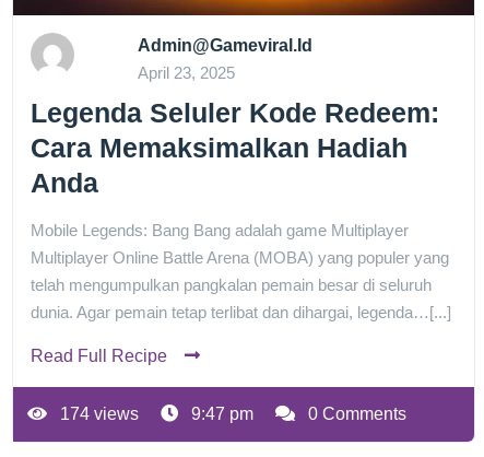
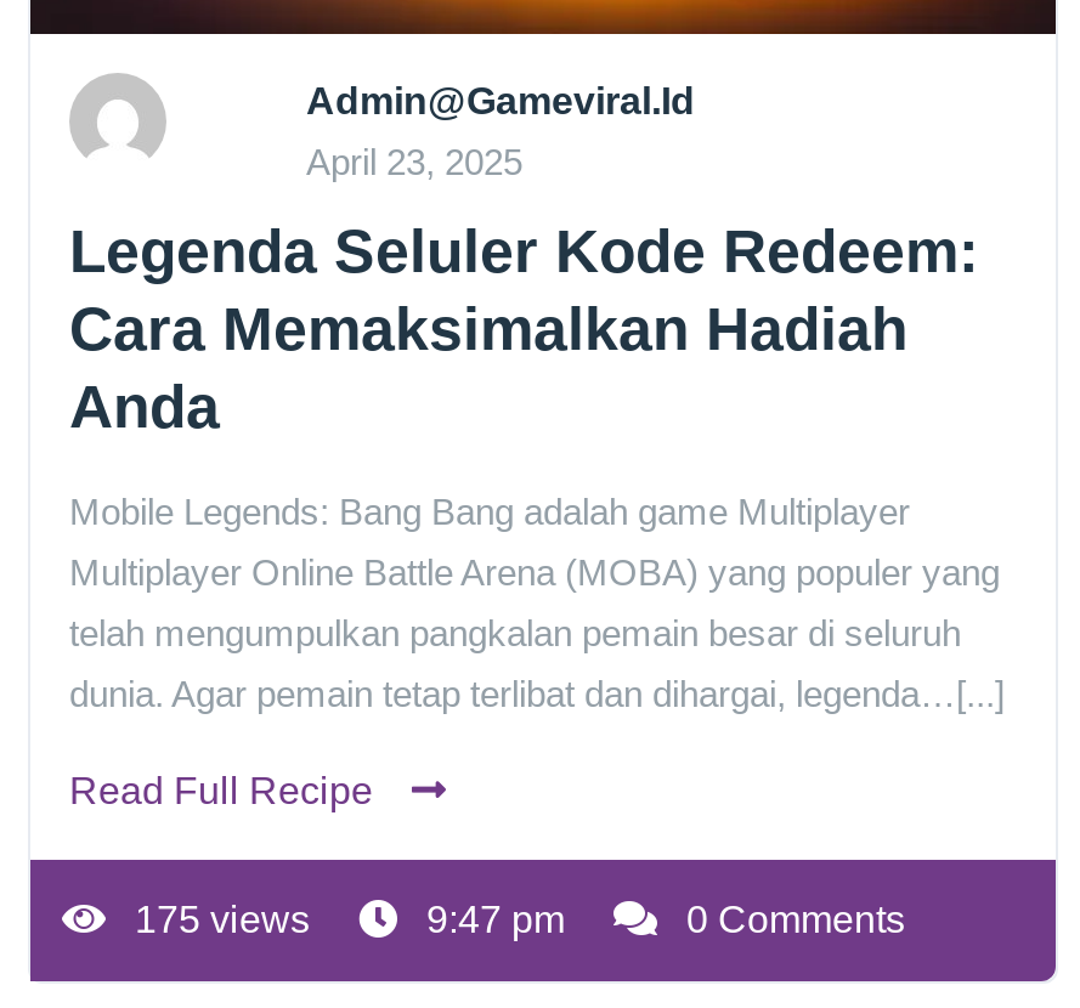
[56,405,139,423] 174 views -> [125,899,310,940] 175 views

